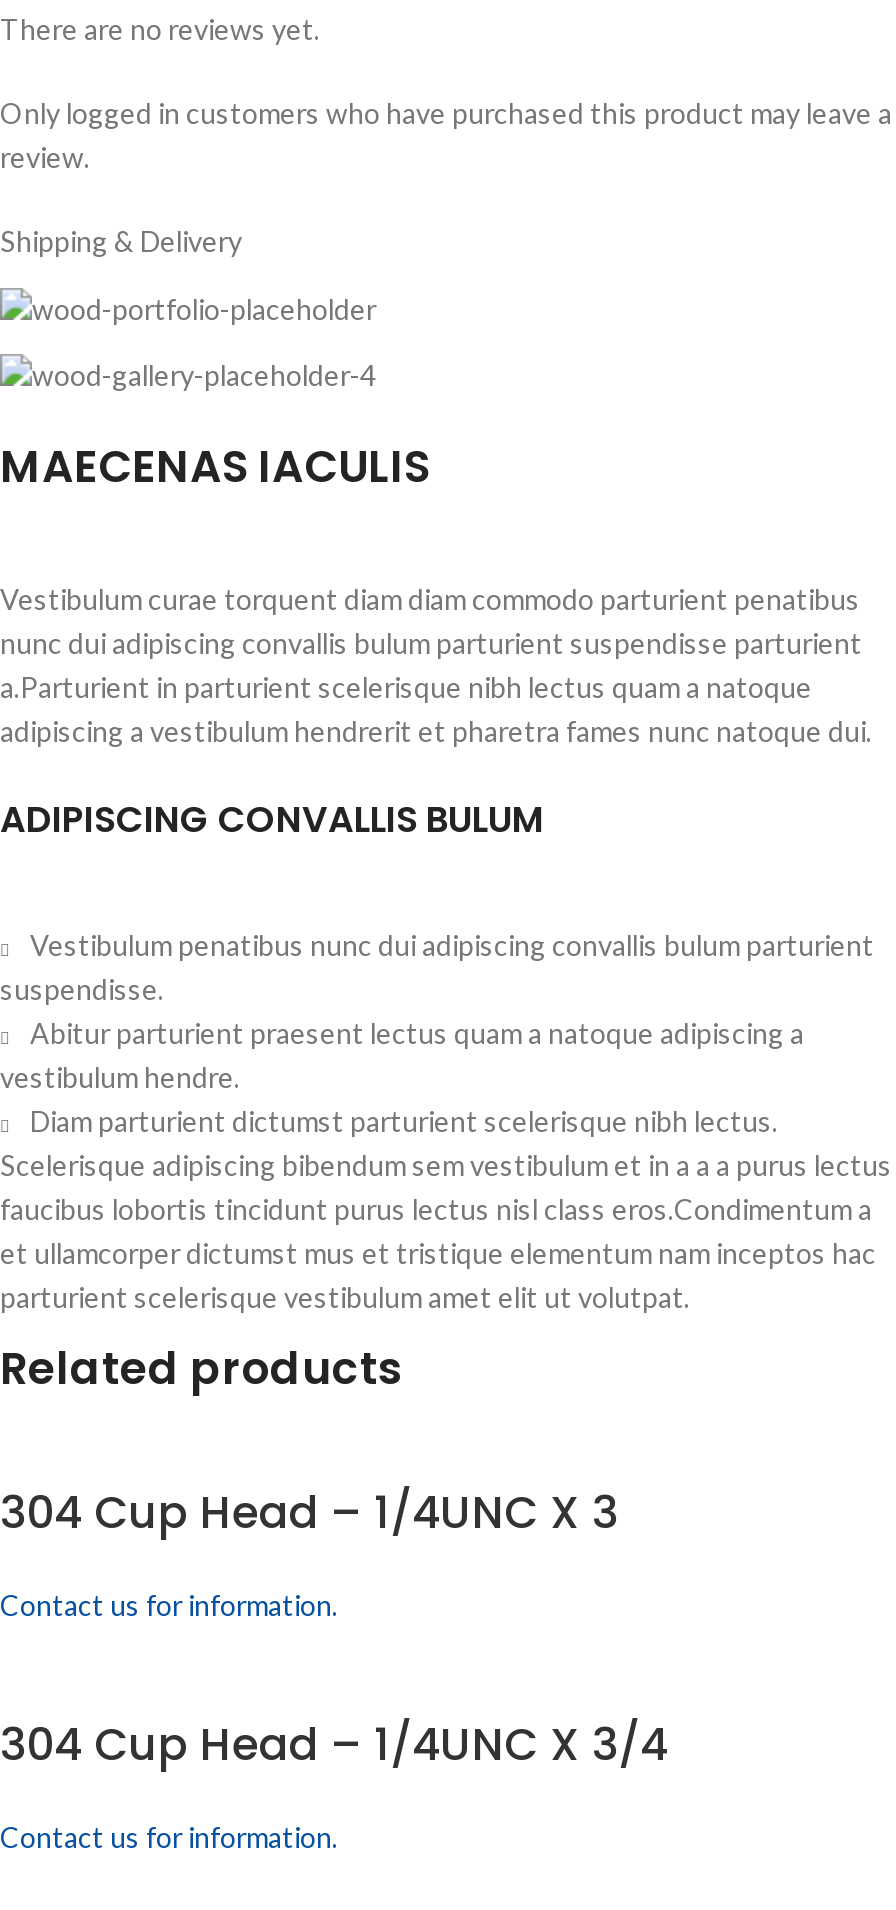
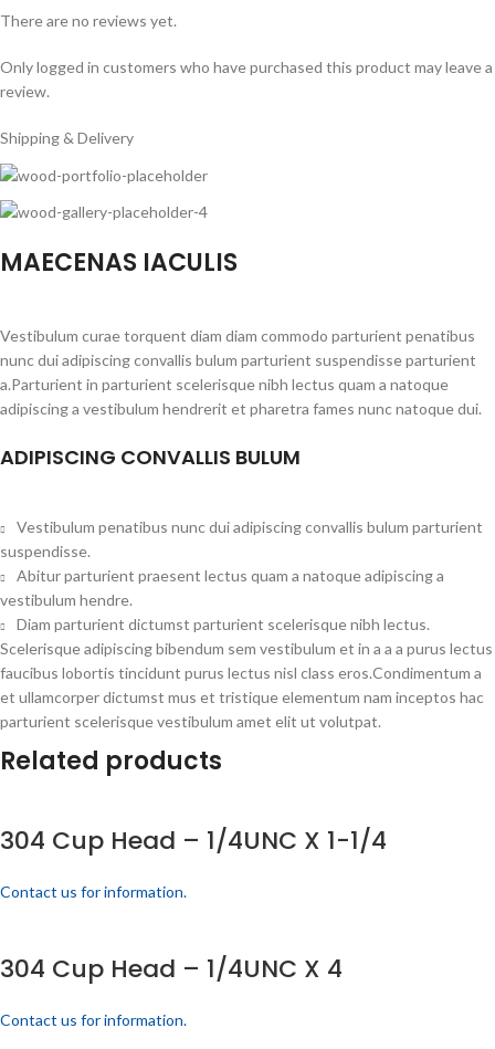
[0,1483,618,1545] 304 Cup Head – 1/4UNC X 3 -> [0,824,387,858] 304 Cup Head – 1/4UNC X 1-1/4
[0,1715,668,1777] 304 Cup Head – 1/4UNC X 3/4 -> [0,952,343,986] 304 Cup Head – 1/4UNC X 4

